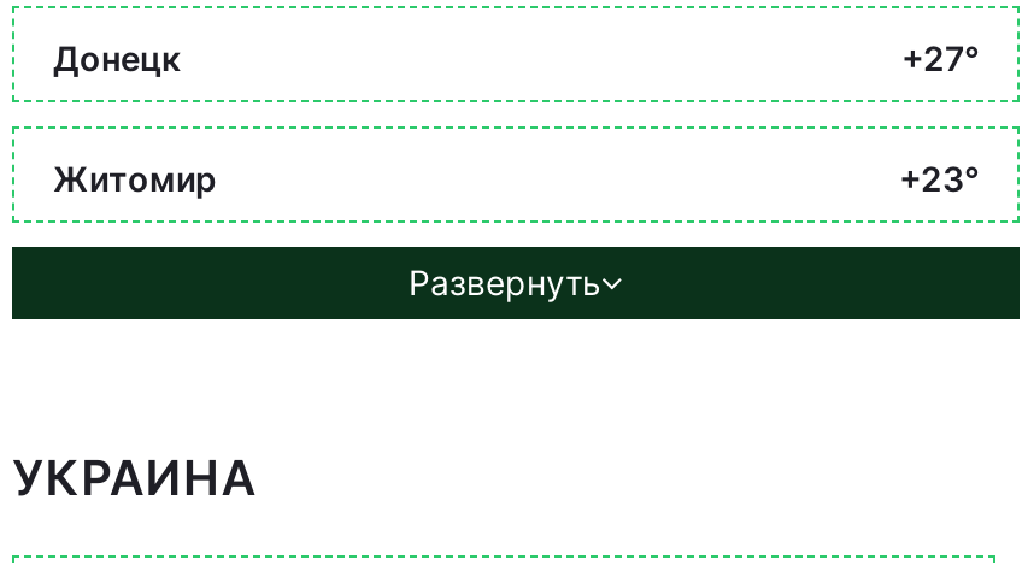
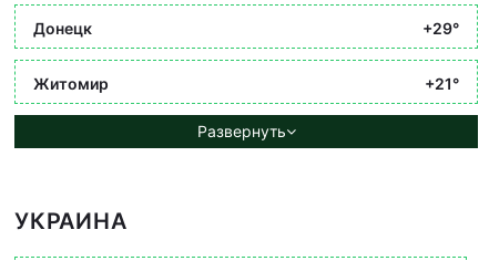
[901,36,979,77] +27° -> [422,18,459,37] +29°
[899,157,979,198] +23° -> [425,74,459,92] +21°

